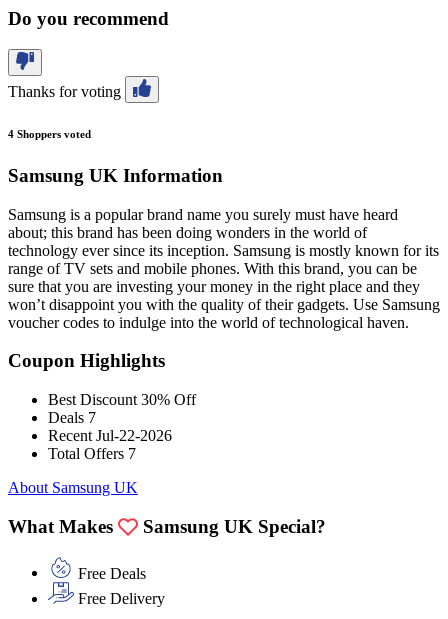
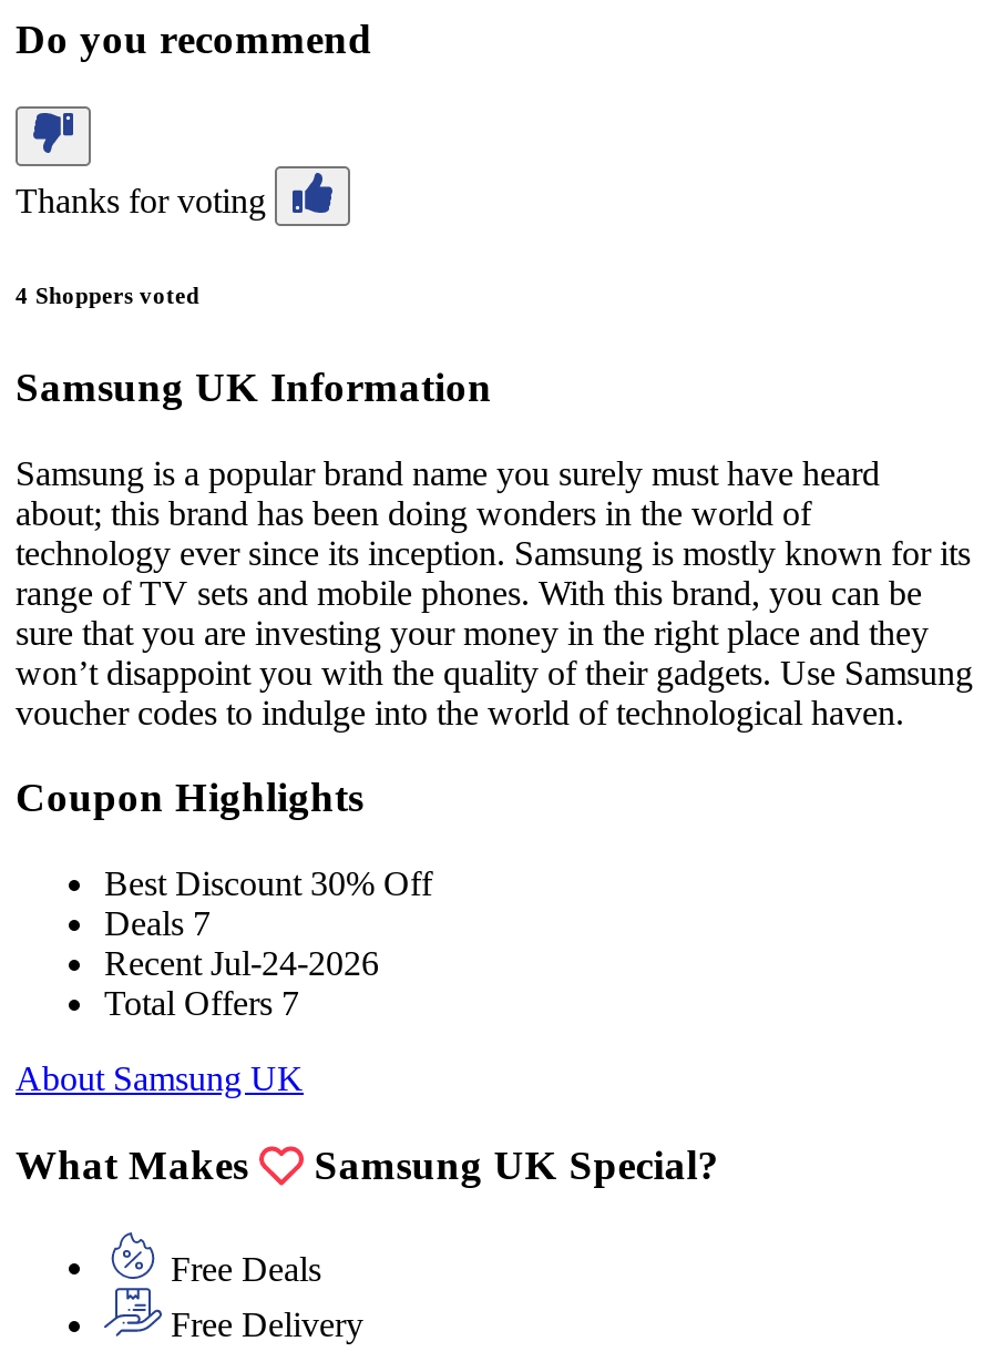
[48,427,172,444] Recent Jul-22-2026 -> [104,944,379,982] Recent Jul-24-2026

